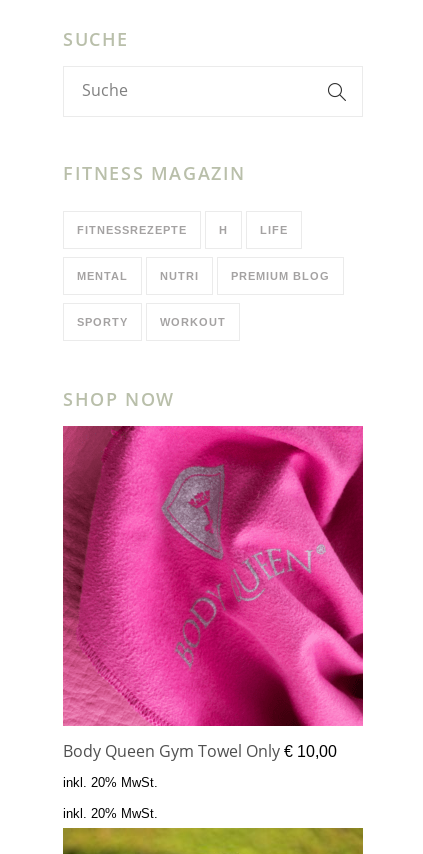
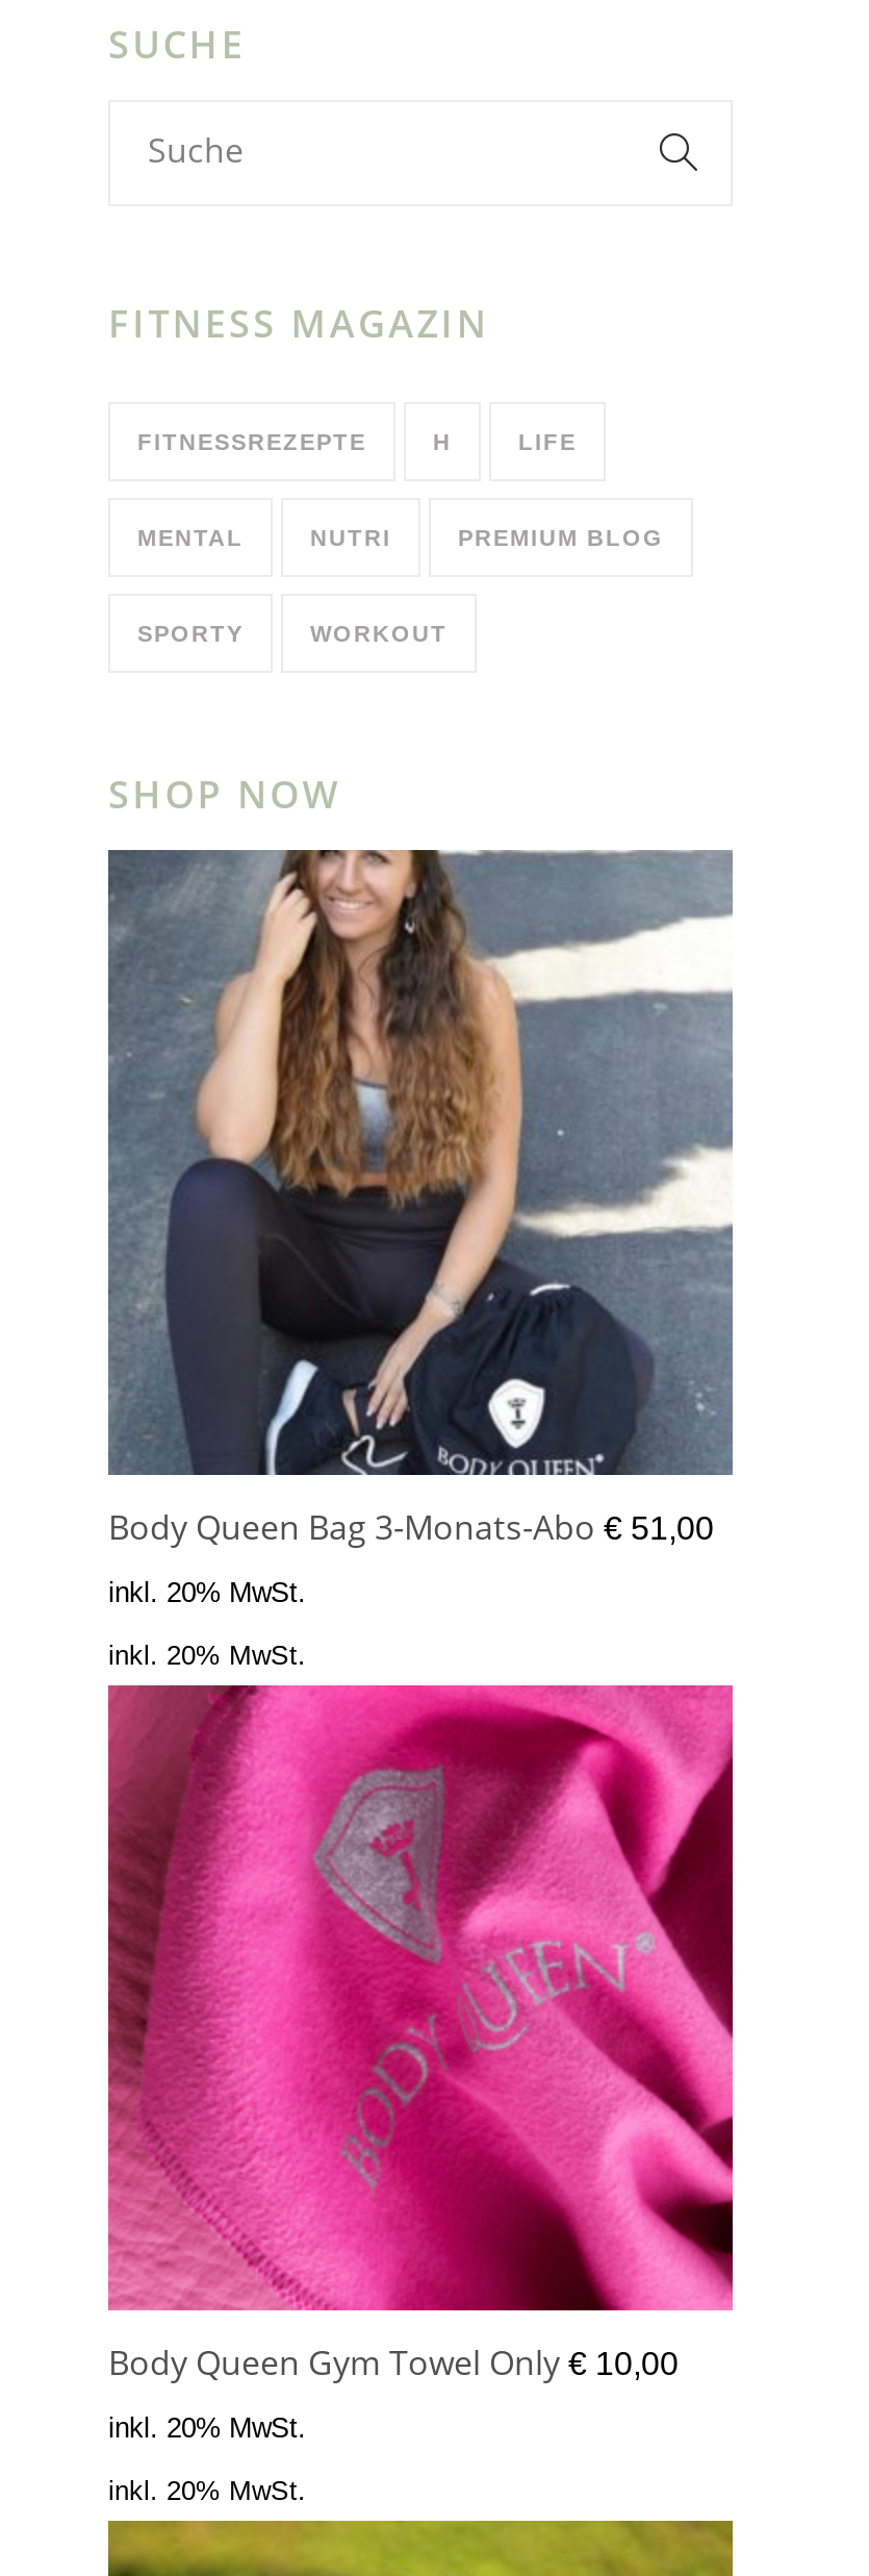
none -> [106,848,735,1670] [image] | Body Queen Bag 3-Monats-Abo €51,00 | inkl. 20% MwSt. | inkl. 20% MwSt.

